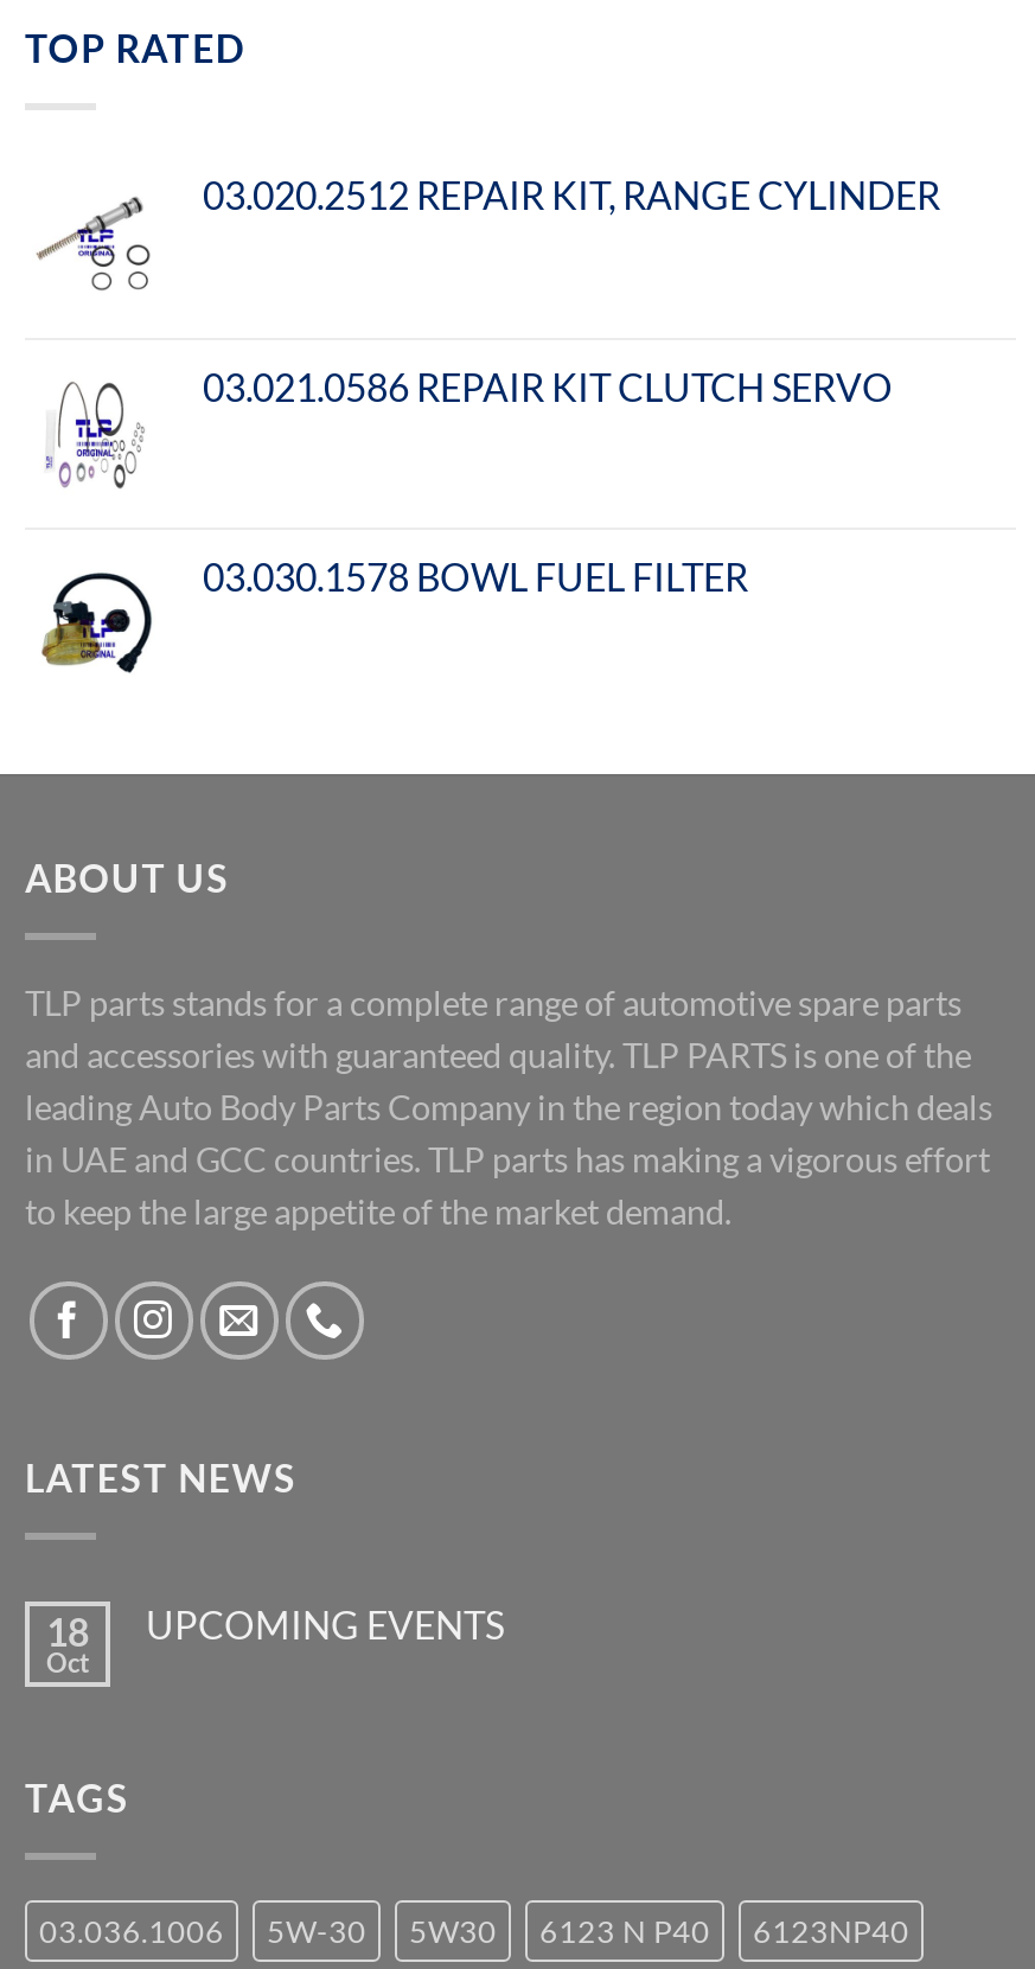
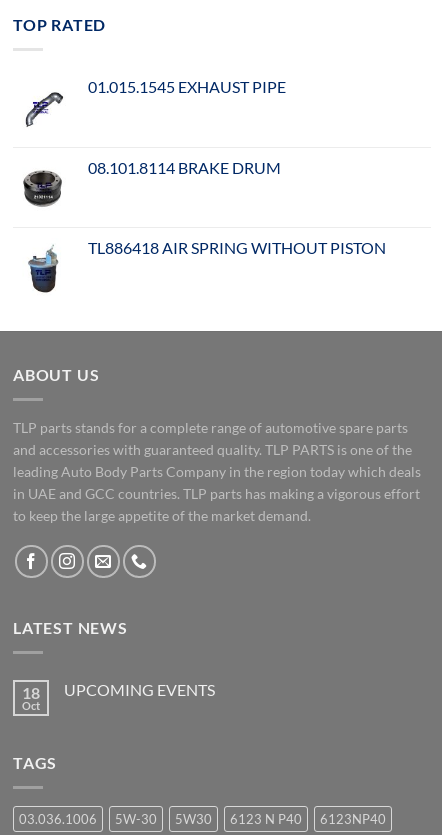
[34,172,940,293] [image] | 03.020.2512 REPAIR KIT, RANGE CYLINDER -> [19,77,286,128] [image] | 01.015.1545 EXHAUST PIPE
[44,364,893,492] [image] | 03.021.0586 REPAIR KIT CLUTCH SERVO -> [22,158,281,210] [image] | 08.101.8114 BRAKE DRUM
[39,554,748,684] [image] | 03.030.1578 BOWL FUEL FILTER -> [20,238,386,294] [image] | TL886418 AIR SPRING WITHOUT PISTON

